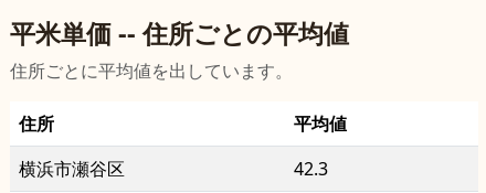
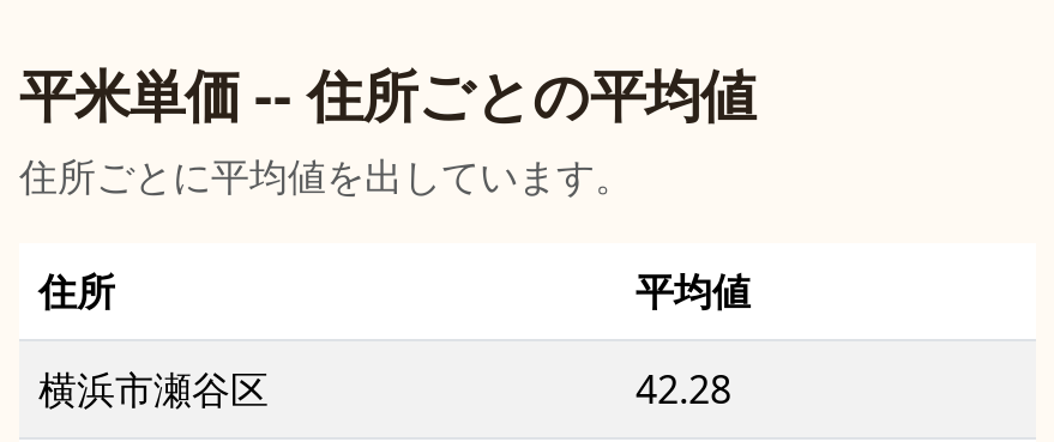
[294,157,328,181] 42.3 -> [636,364,731,417] 42.28

